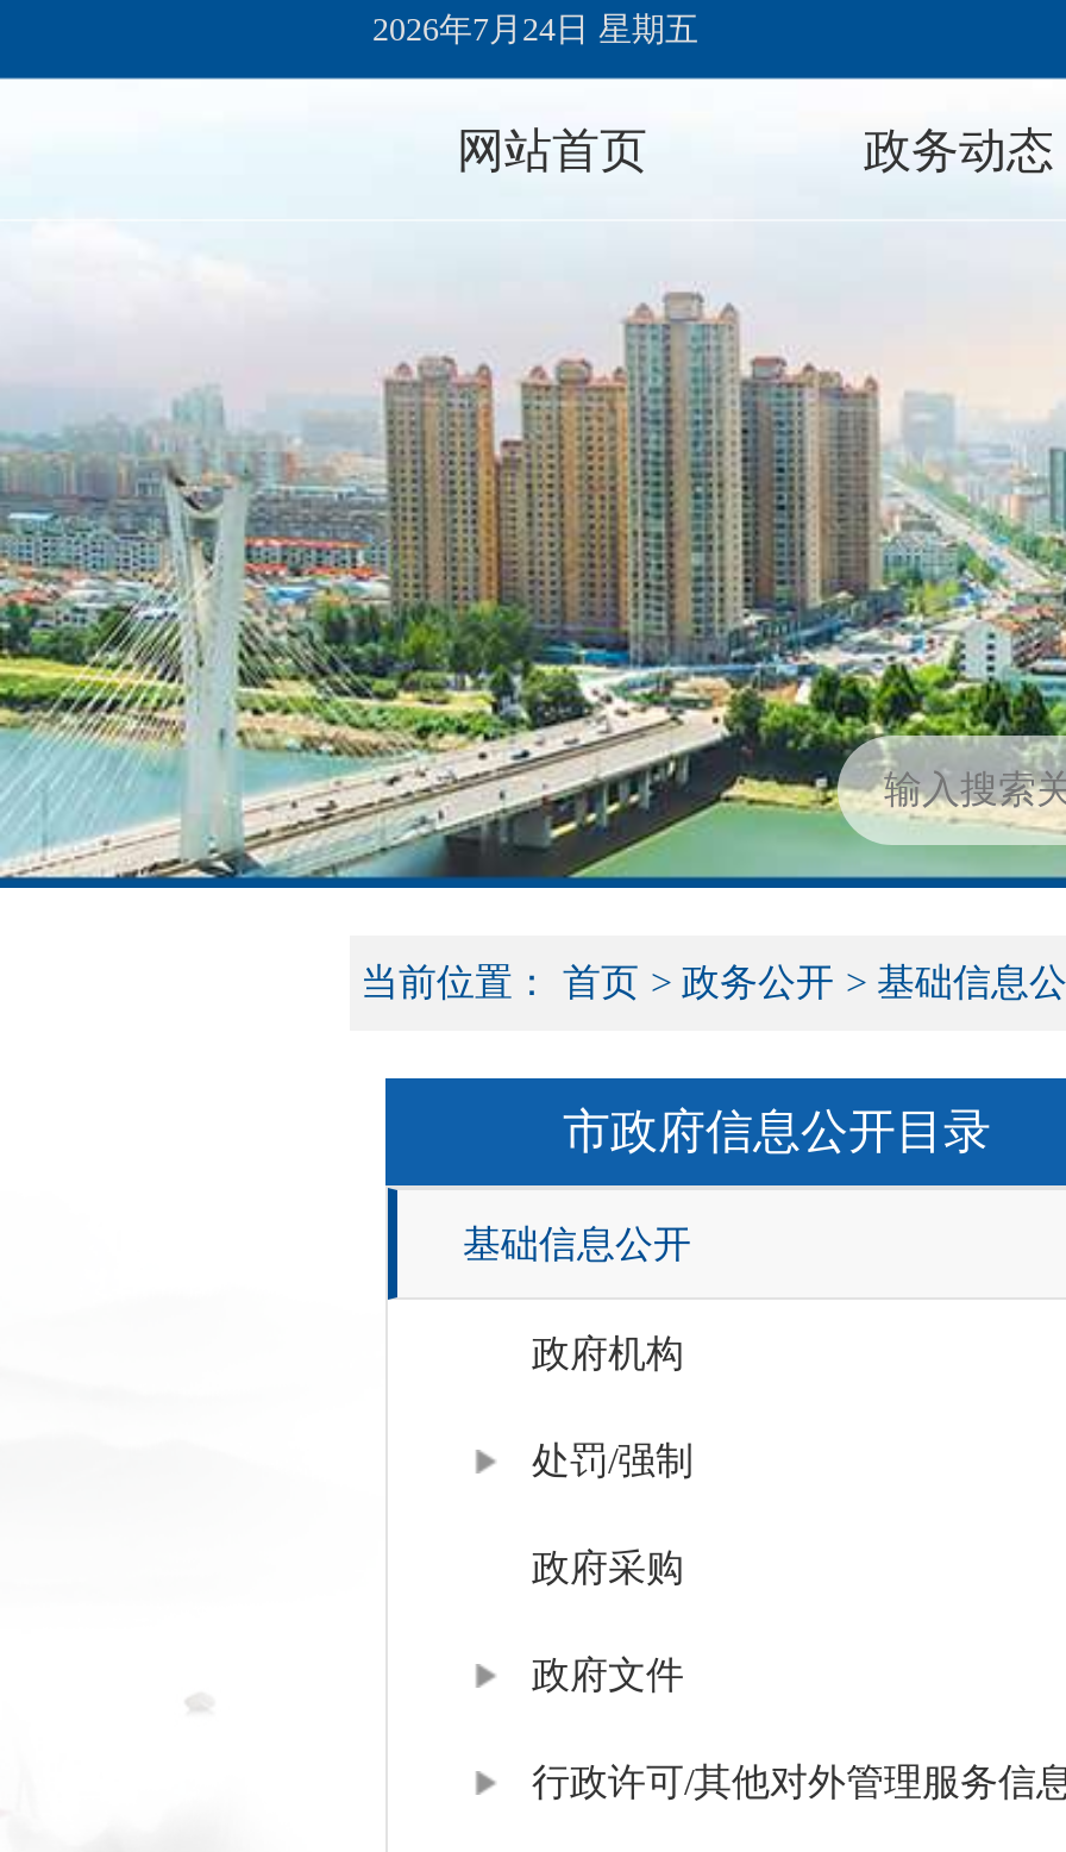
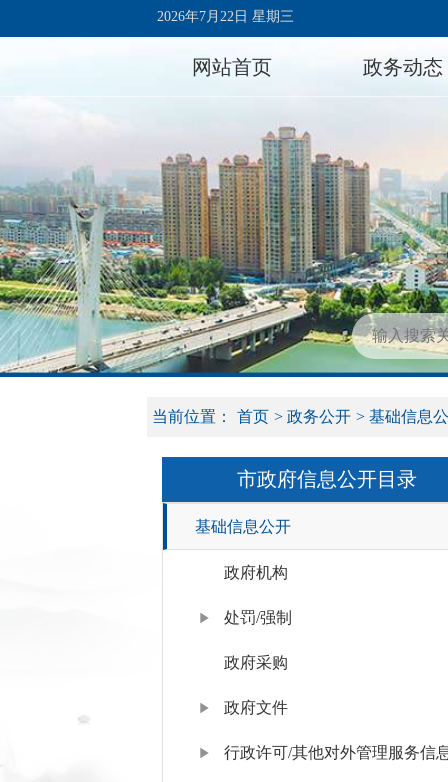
[372,12,698,48] 2026年7月24日 星期五 -> [156,9,293,24] 2026年7月22日 星期三

